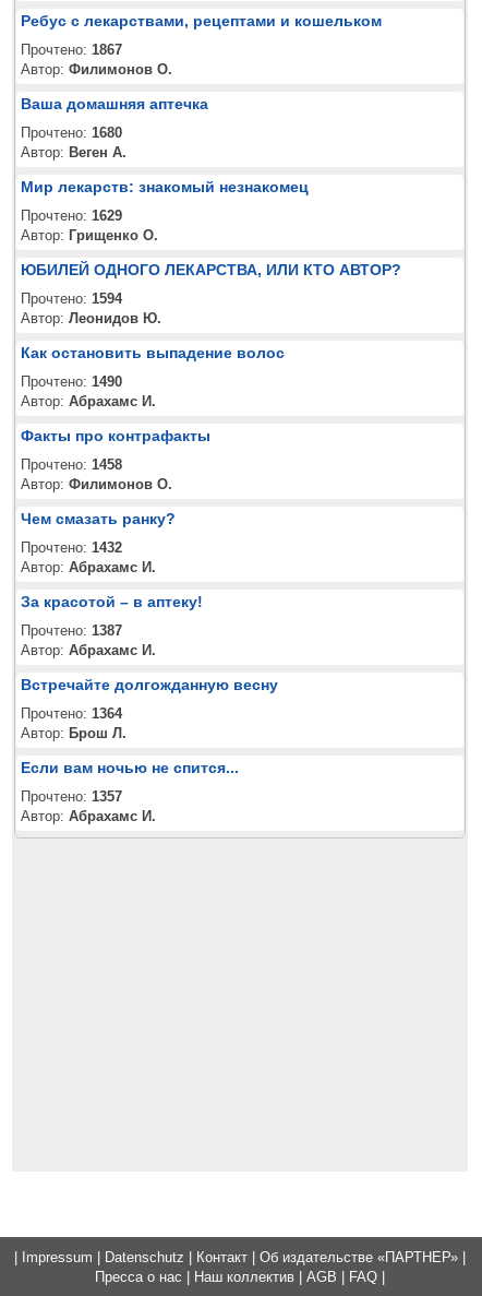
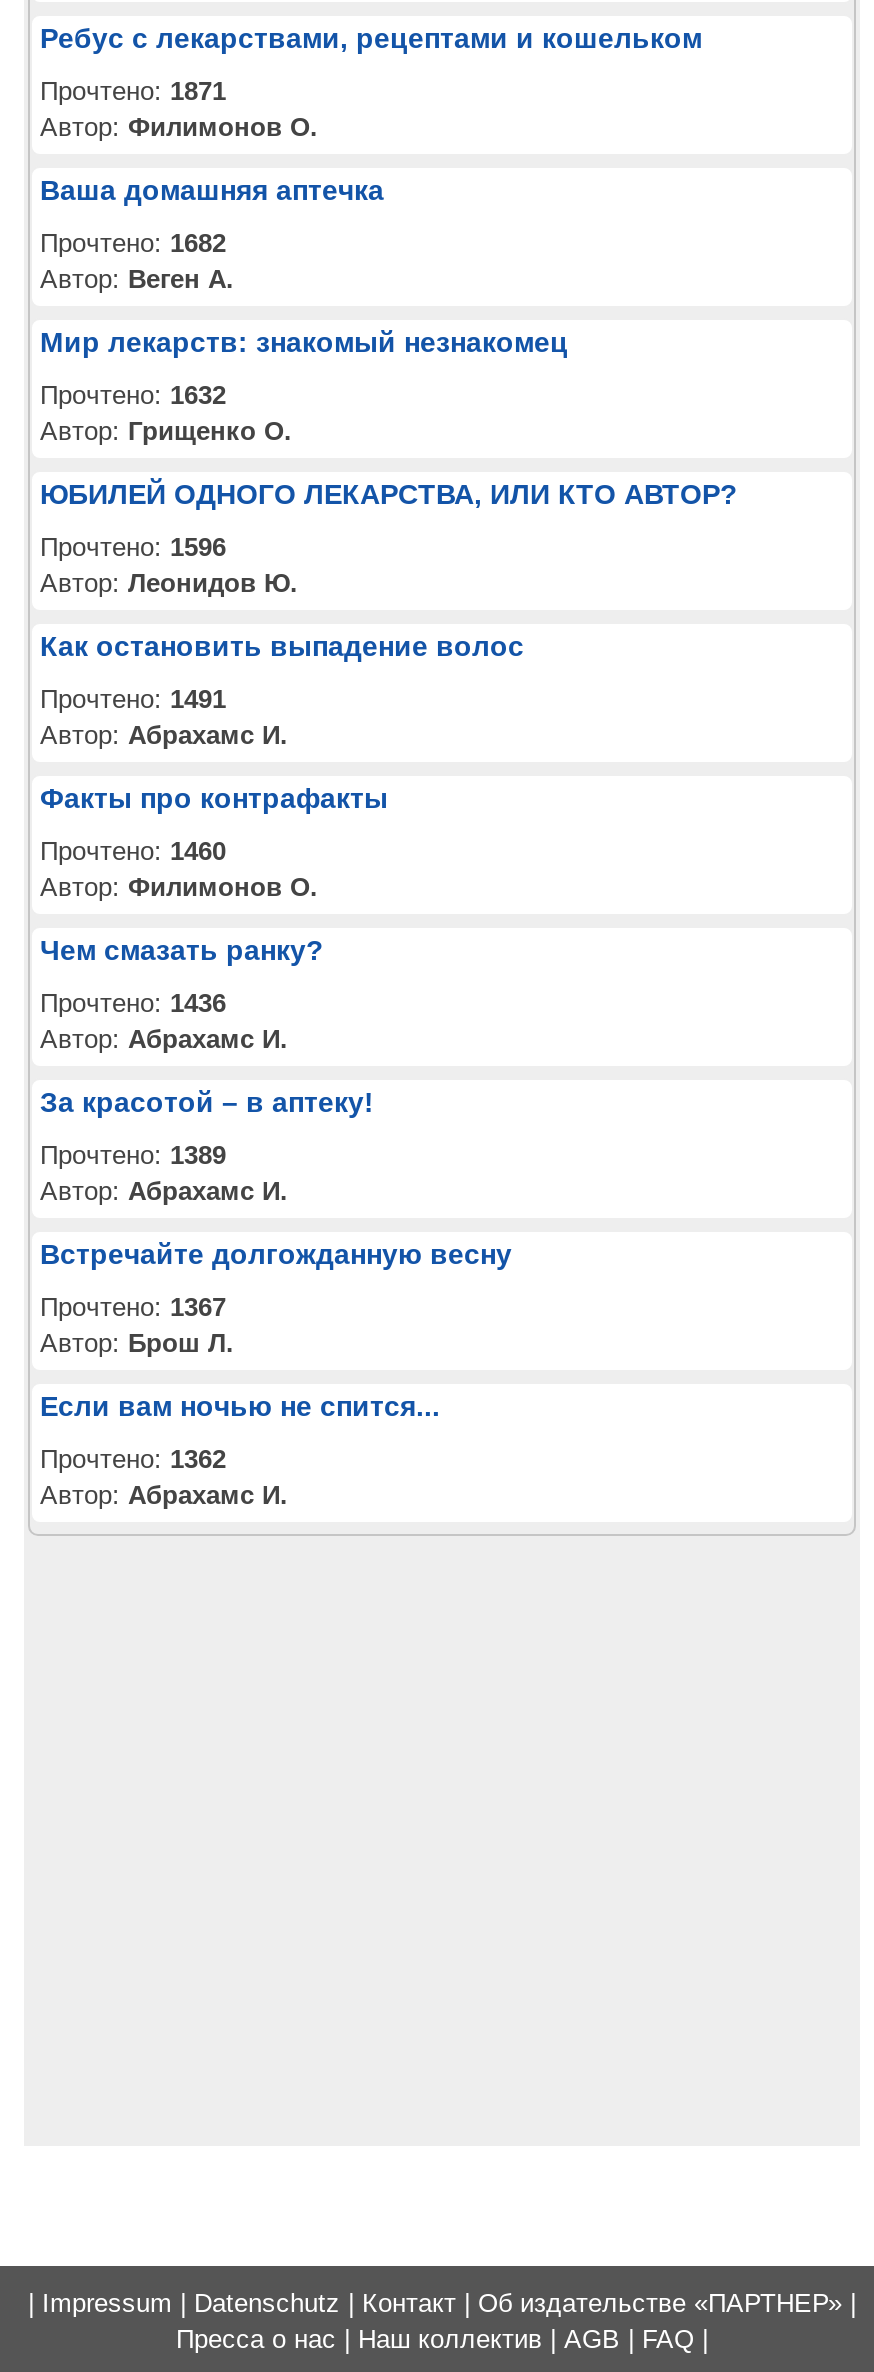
[21,41,122,58] Прочтено: 1867 -> [40,76,226,106] Прочтено: 1871
[21,124,122,141] Прочтено: 1680 -> [40,228,226,258] Прочтено: 1682
[21,207,122,224] Прочтено: 1629 -> [40,380,226,410] Прочтено: 1632
[21,290,122,307] Прочтено: 1594 -> [40,532,226,562] Прочтено: 1596
[21,373,122,390] Прочтено: 1490 -> [40,684,226,714] Прочтено: 1491
[21,456,122,473] Прочтено: 1458 -> [40,836,226,866] Прочтено: 1460
[21,539,122,556] Прочтено: 1432 -> [40,988,226,1018] Прочтено: 1436
[21,622,122,639] Прочтено: 1387 -> [40,1140,226,1170] Прочтено: 1389
[21,705,122,722] Прочтено: 1364 -> [40,1292,226,1322] Прочтено: 1367
[21,788,122,805] Прочтено: 1357 -> [40,1444,226,1474] Прочтено: 1362

